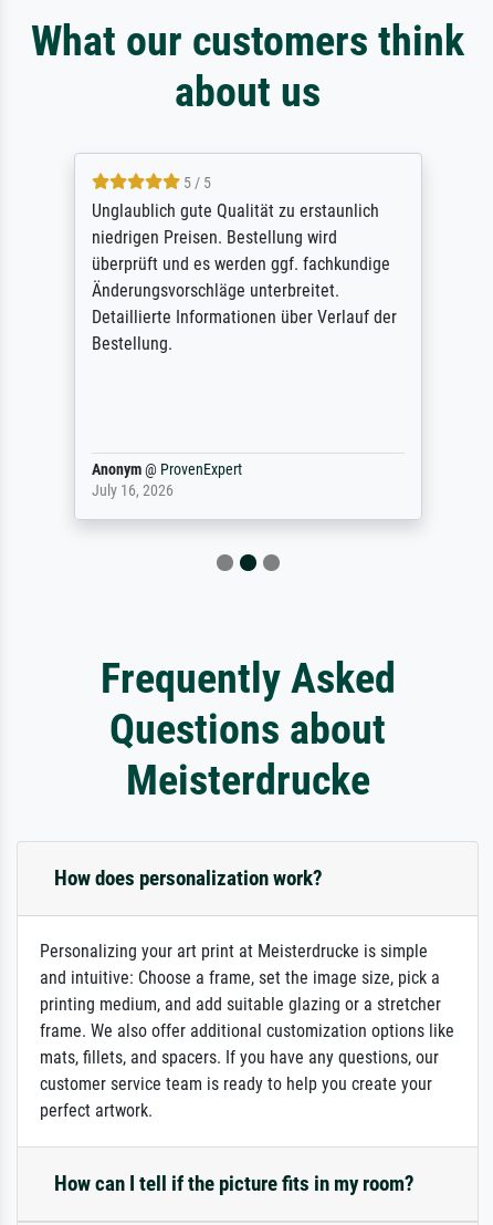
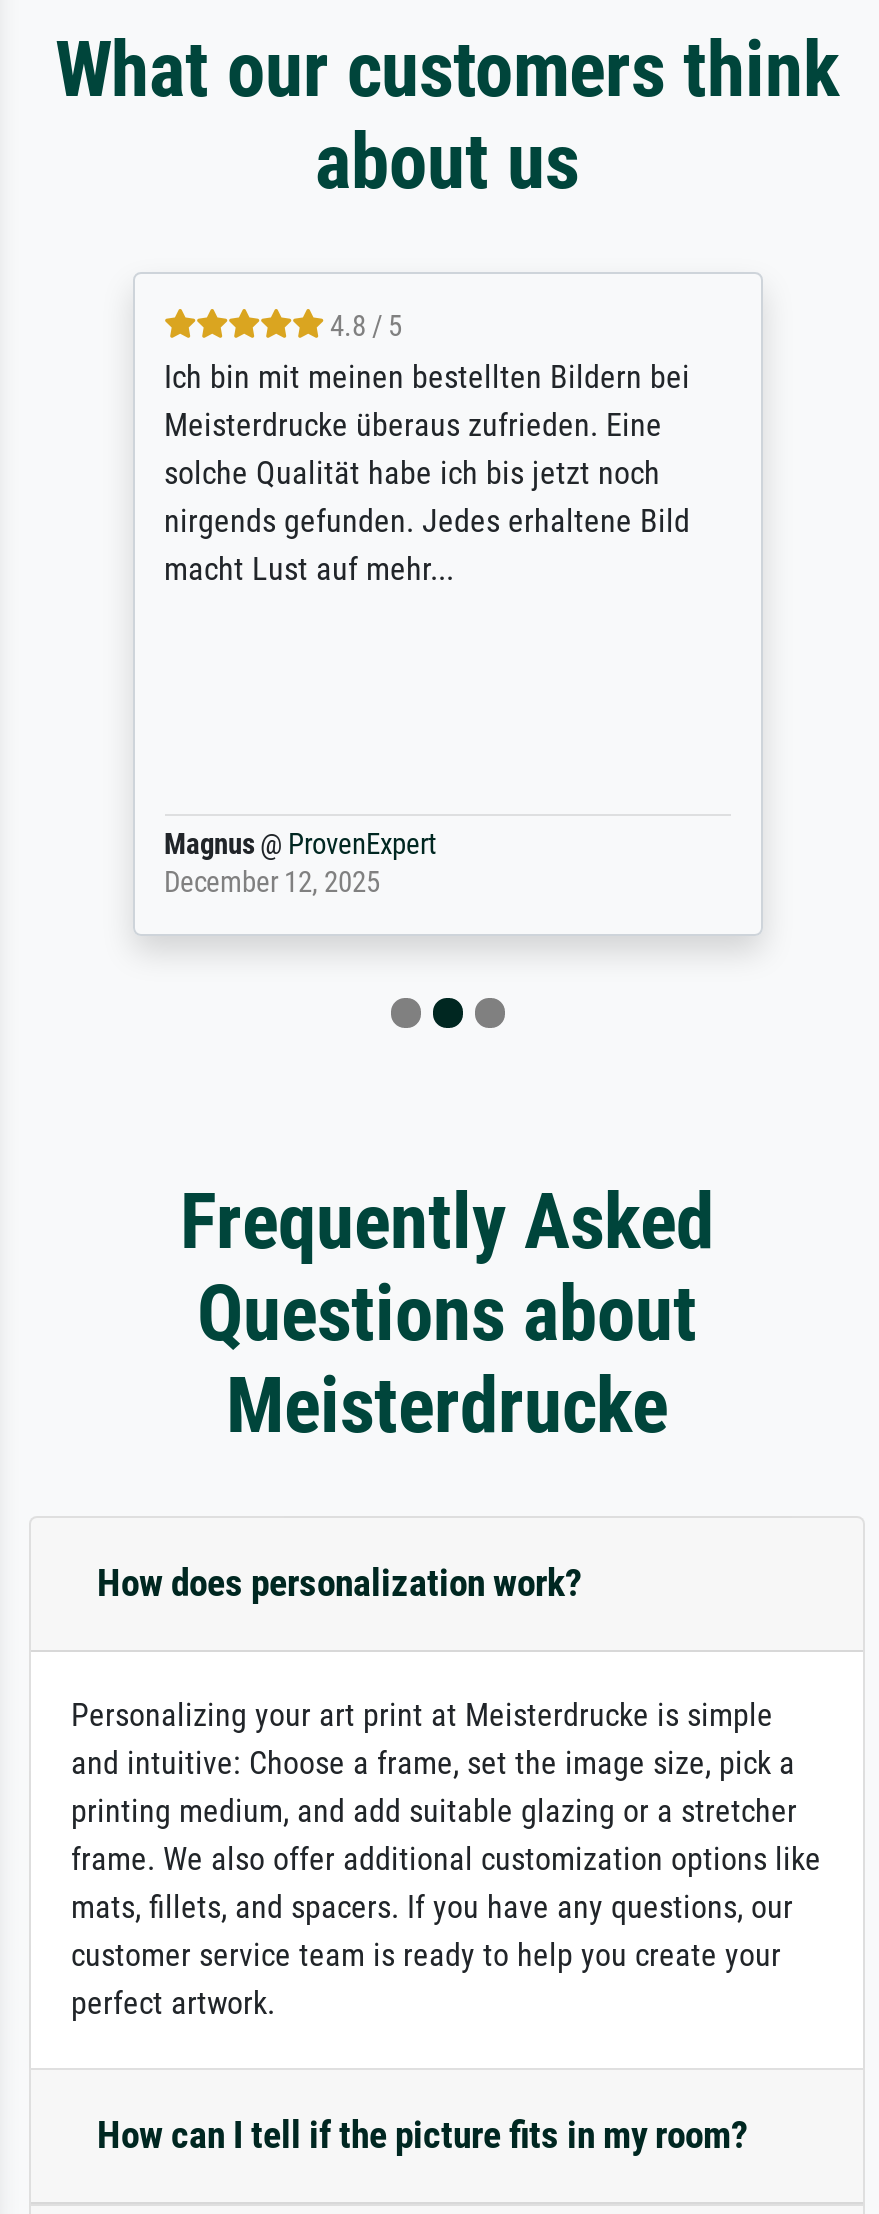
[91,174,396,354] 5 / 5 | Unglaublich gute Qualität zu erstaunlich | niedrigen Preisen. Bestellung wird | überprüft und es werden ggf. fachkundige | Änderungsvorschläge unterbreitet. | Detaillierte Informationen über Verlauf der | Bestellung. -> [164,310,690,588] 4.8 / 5 | Ich bin mit meinen bestellten Bildern bei | Meisterdrucke überaus zufrieden. Eine | solche Qualität habe ich bis jetzt noch | nirgends gefunden. Jedes erhaltene Bild | macht Lust auf mehr...
[91,460,242,500] Anonym @ ProvenExpert | July 16, 2026 -> [164,828,436,900] Magnus @ ProvenExpert | December 12, 2025

